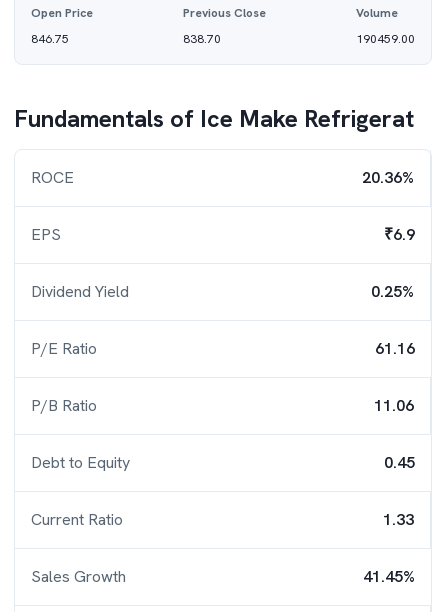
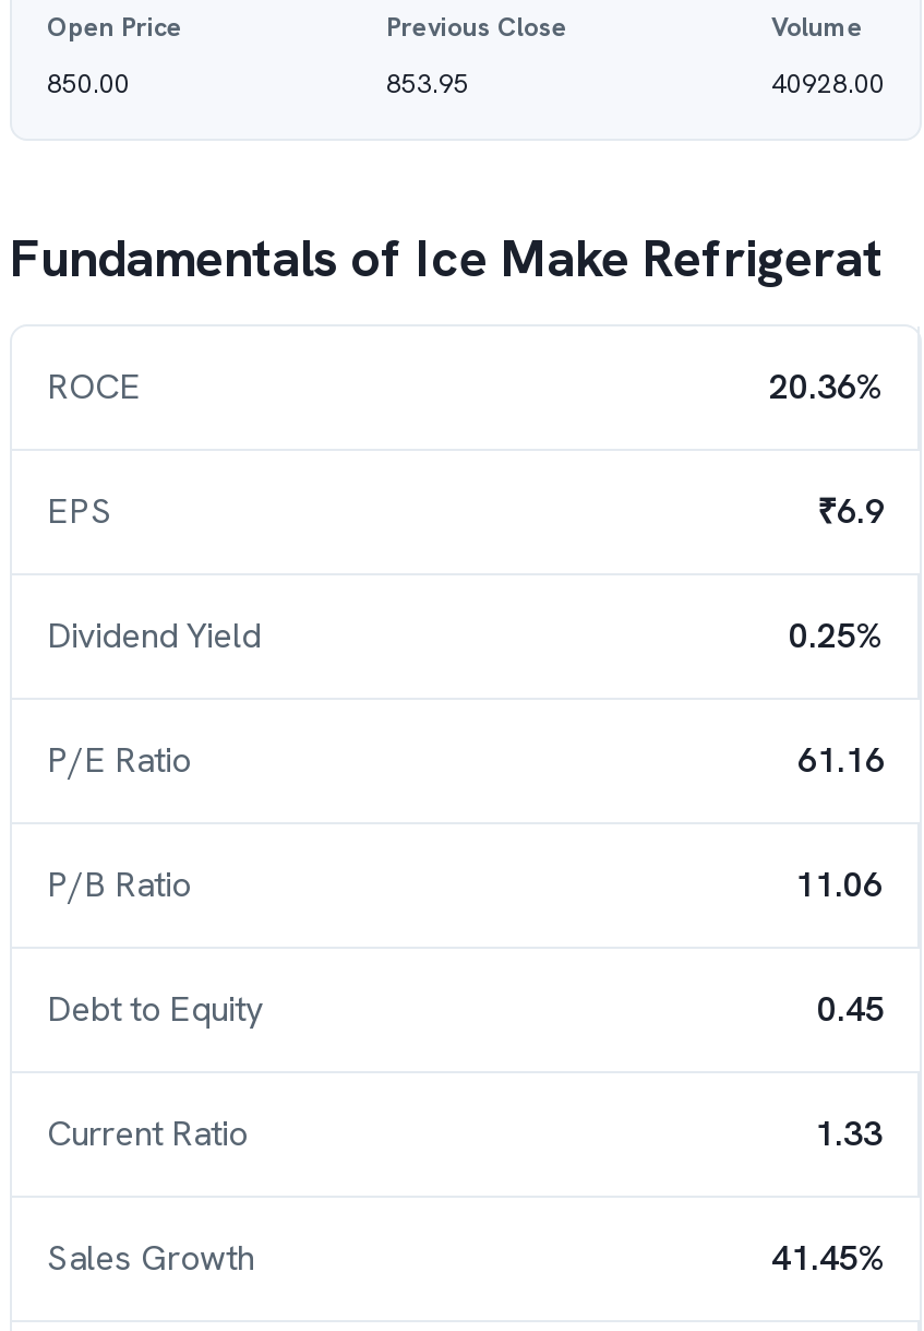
[31,31,69,47] 846.75 -> [47,67,130,102] 850.00
[183,31,221,47] 838.70 -> [386,67,469,102] 853.95
[356,31,415,47] 190459.00 -> [771,67,885,102] 40928.00

